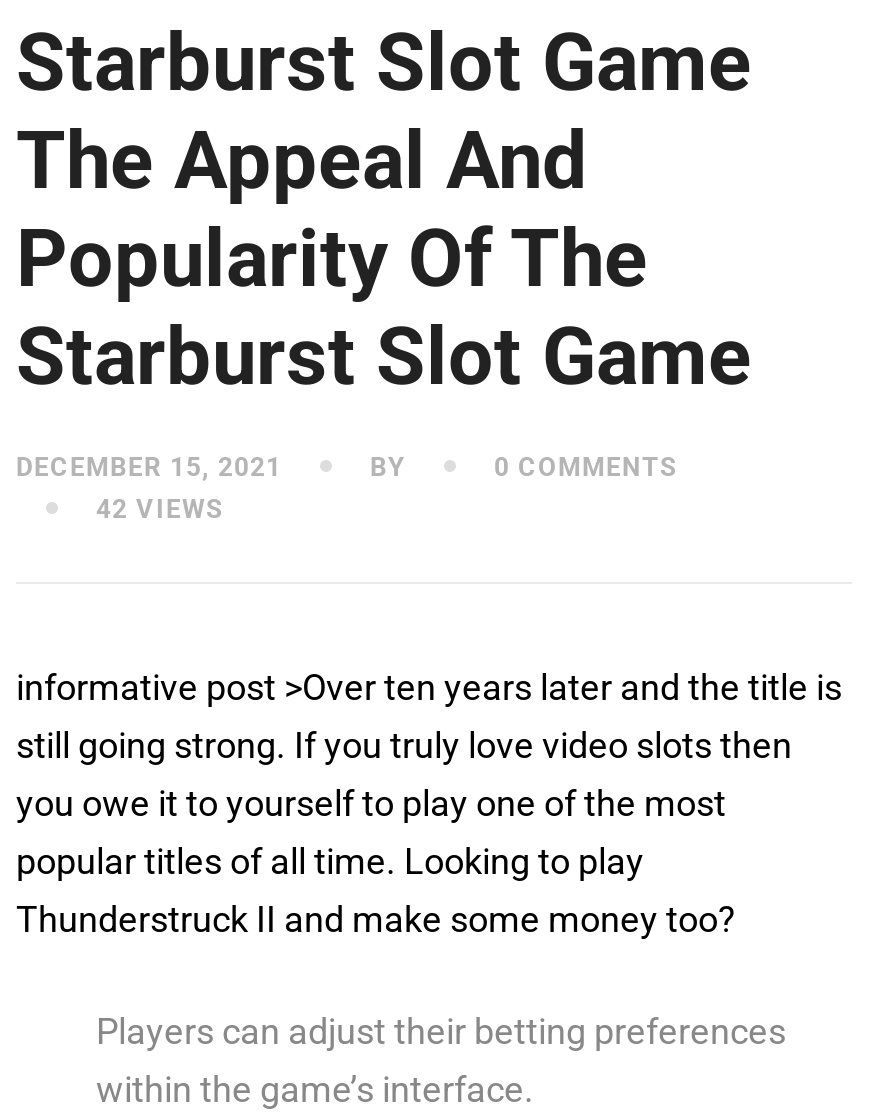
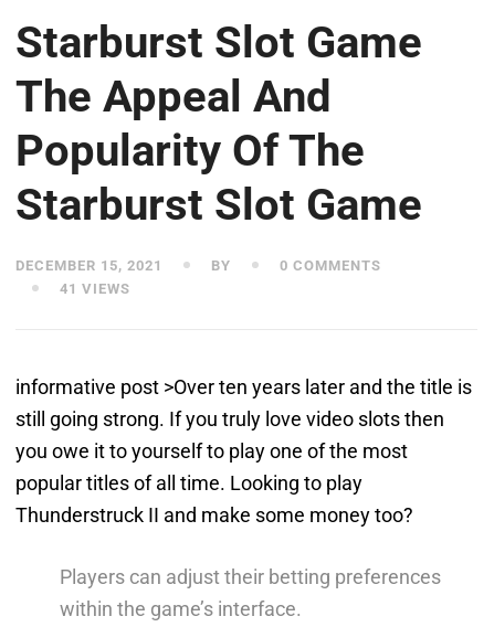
[88,494,224,524] 42 VIEWS -> [55,280,130,297] 41 VIEWS

